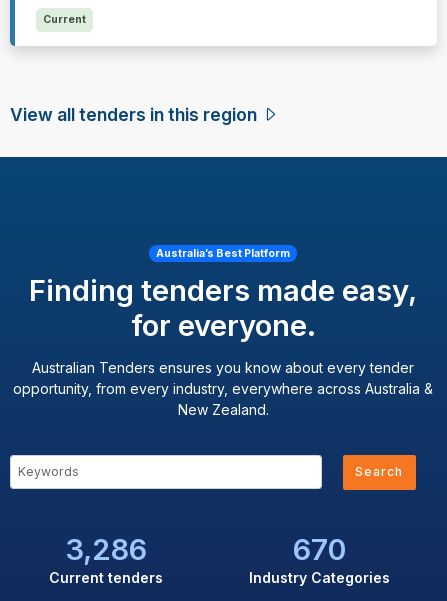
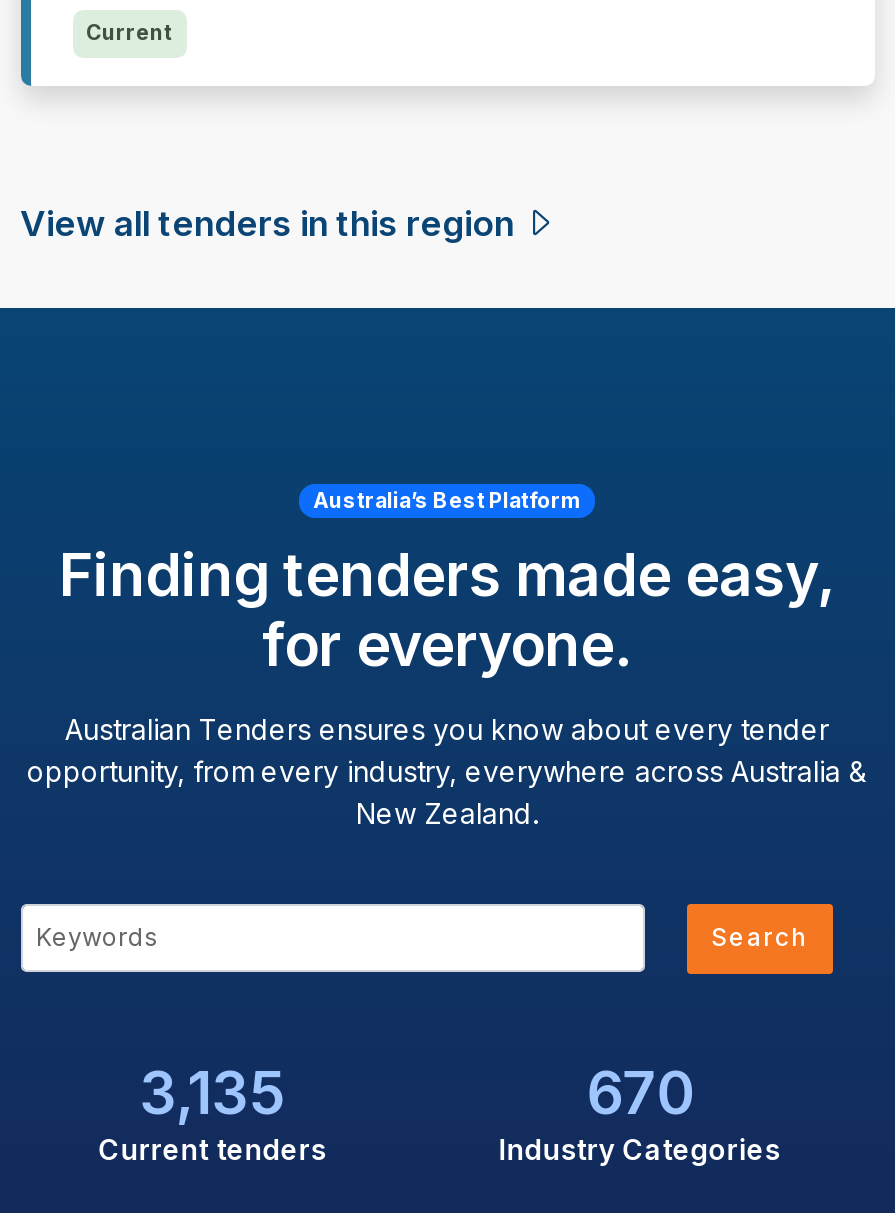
[65,532,147,567] 3,286 -> [139,1058,285,1128] 3,135

